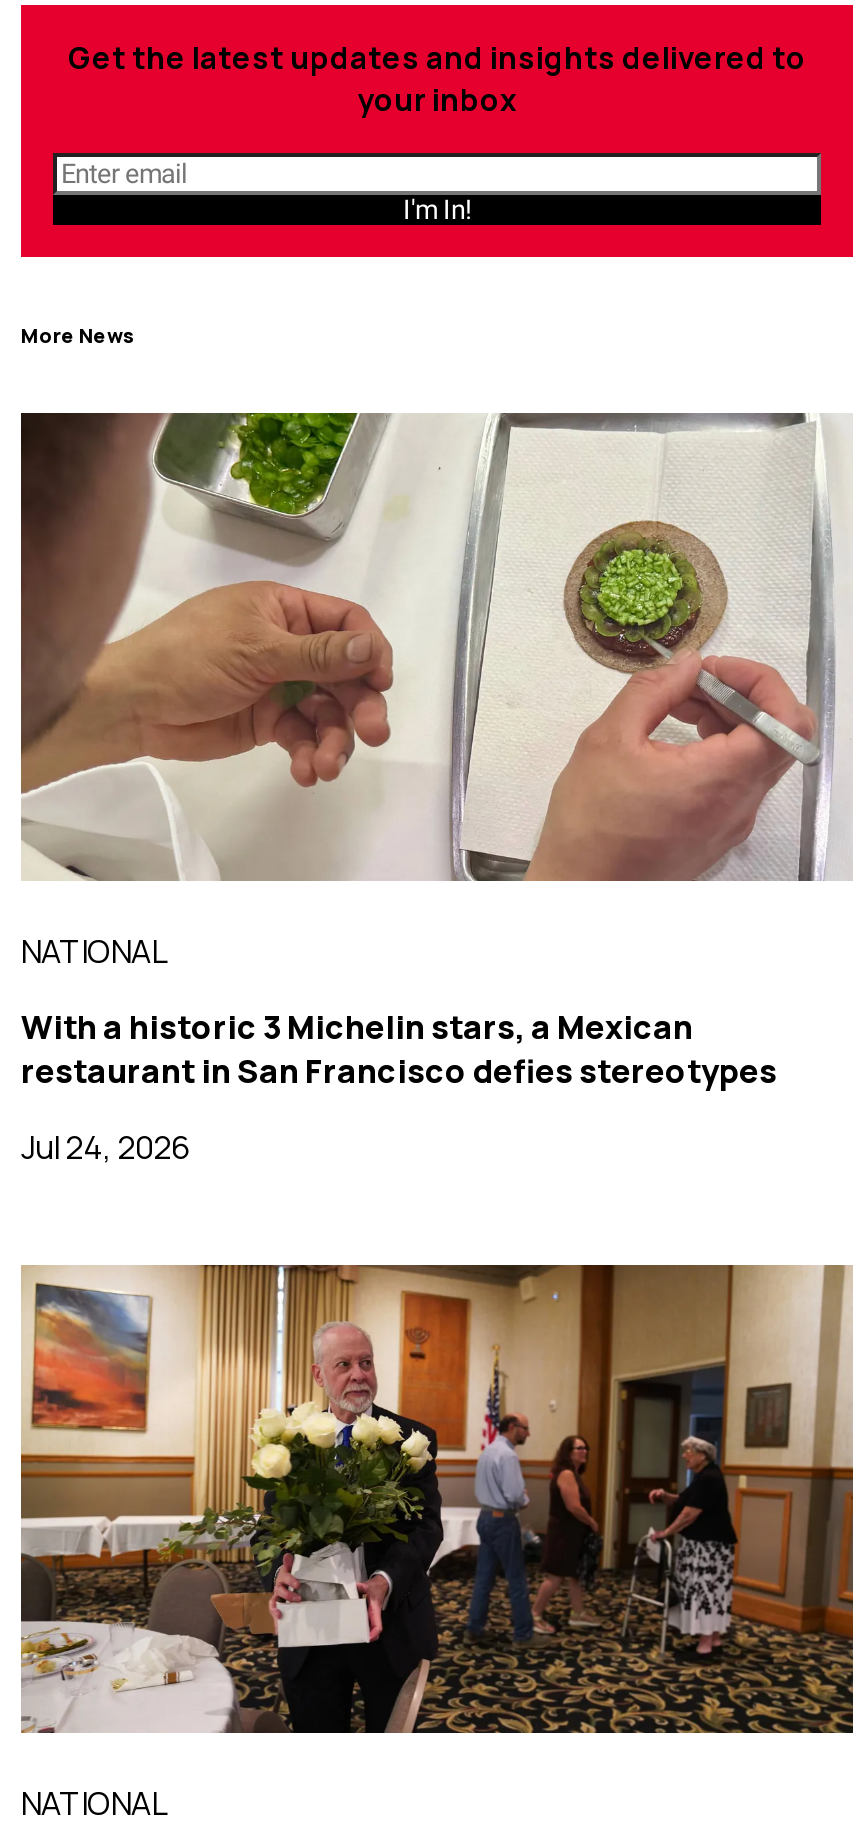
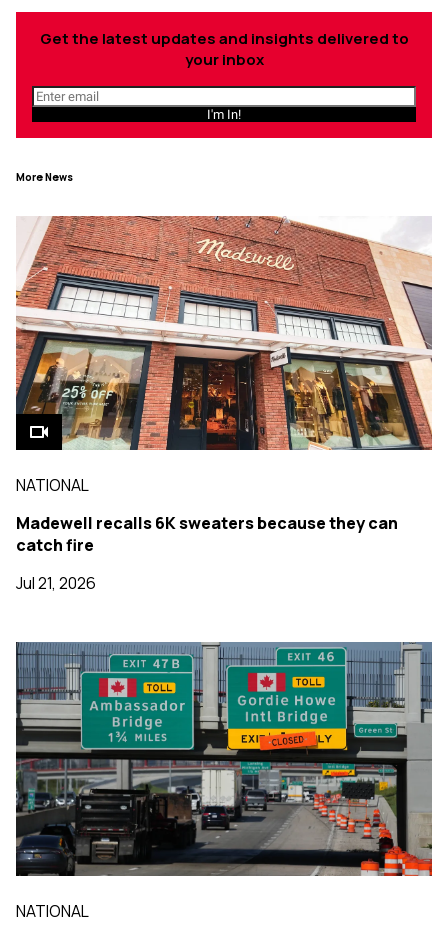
[19,410,851,882] [image] -> [15,215,433,451] [image]
[21,1006,777,1094] With a historic 3 Michelin stars, a Mexican | restaurant in San Francisco defies stereotypes -> [16,512,398,556] Madewell recalls 6K sweaters because they can | catch fire
[21,1126,191,1170] Jul 24, 2026 -> [16,572,96,594] Jul 21, 2026
[19,1264,855,1734] [image] -> [15,641,433,877] [image]

